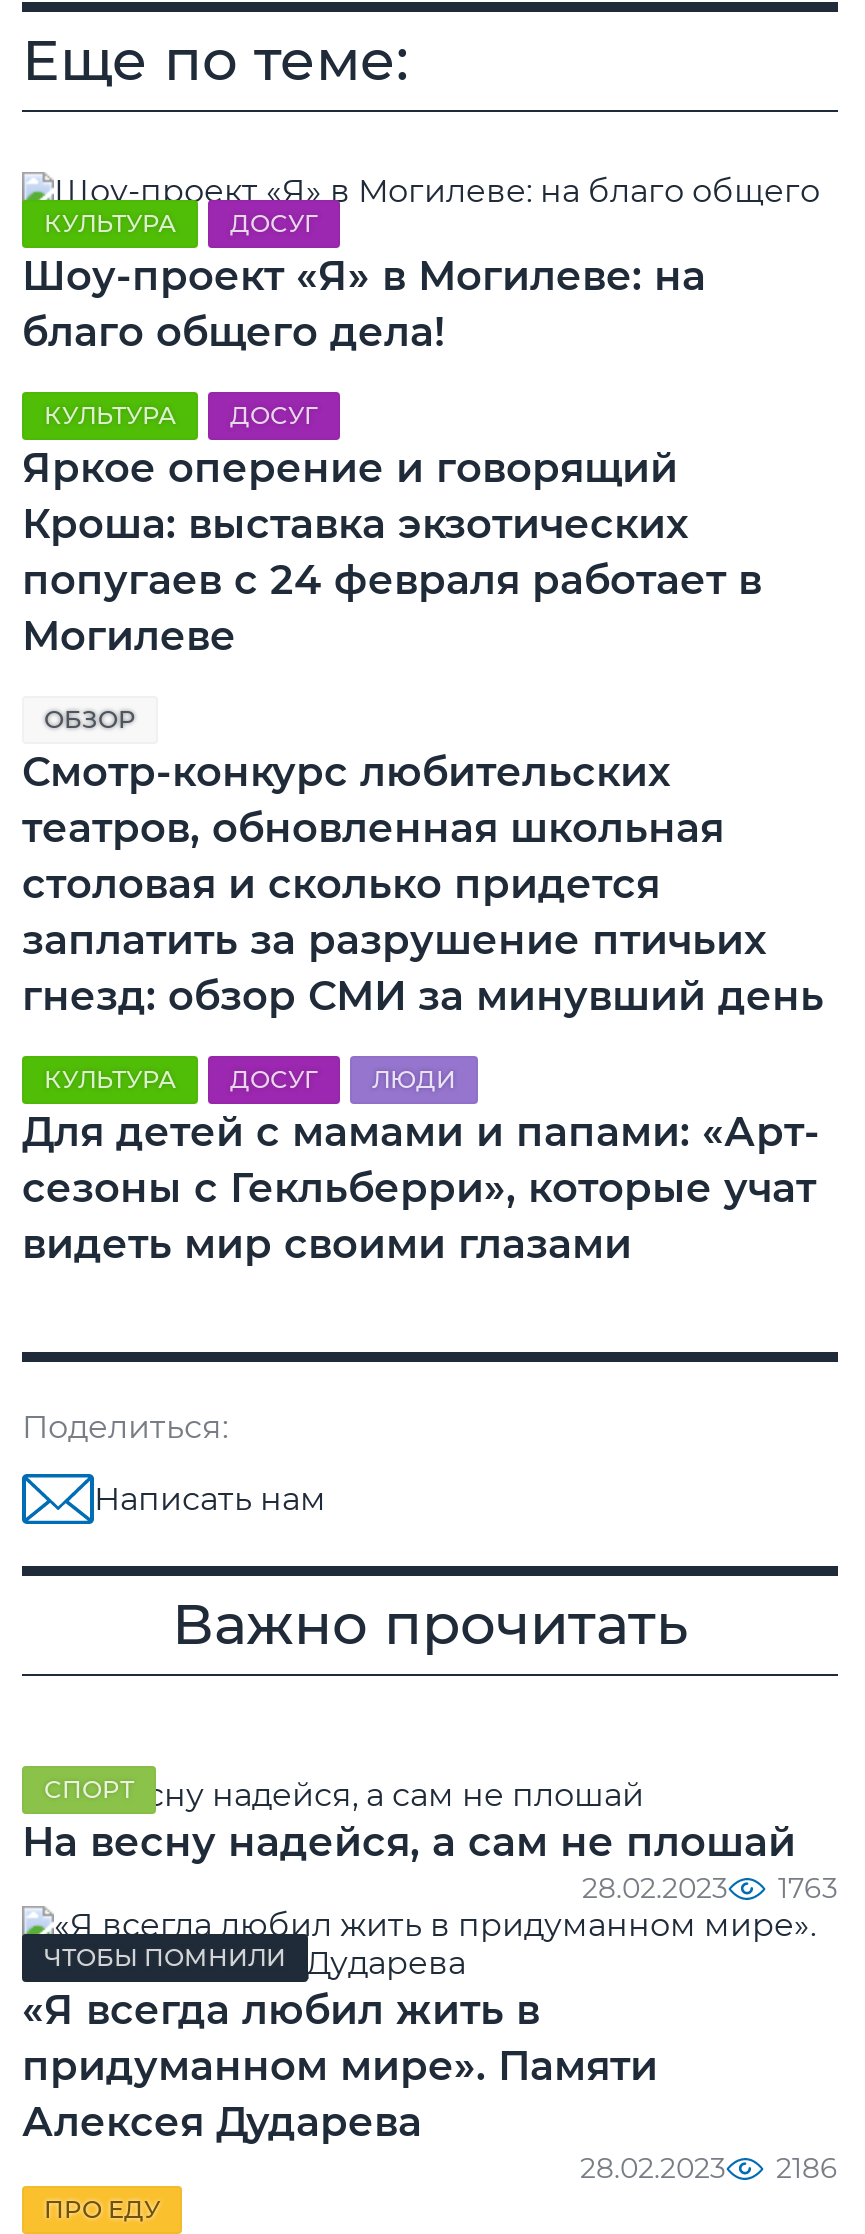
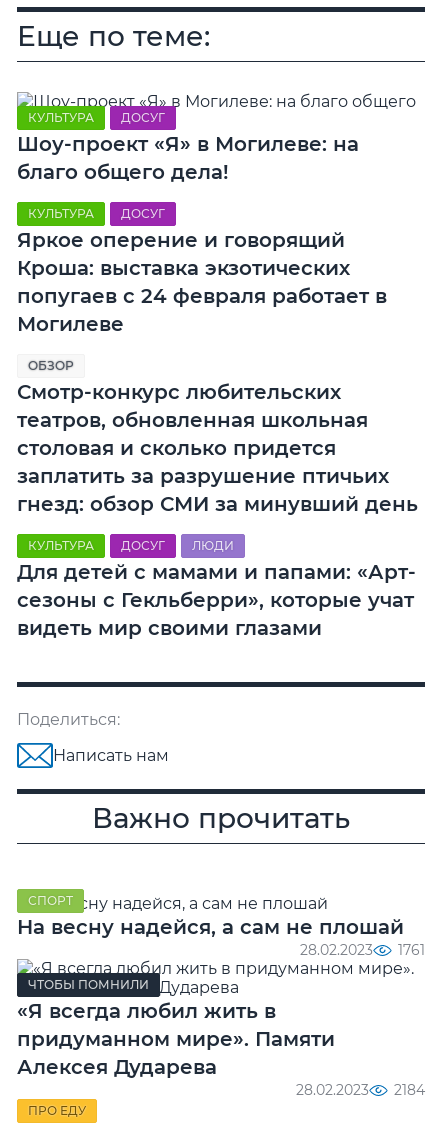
[582,1870,838,1906] 28.02.2023 1763 -> [300,941,425,959] 28.02.2023 1761
[580,2150,838,2186] 28.02.2023 2186 -> [296,1081,425,1099] 28.02.2023 2184

